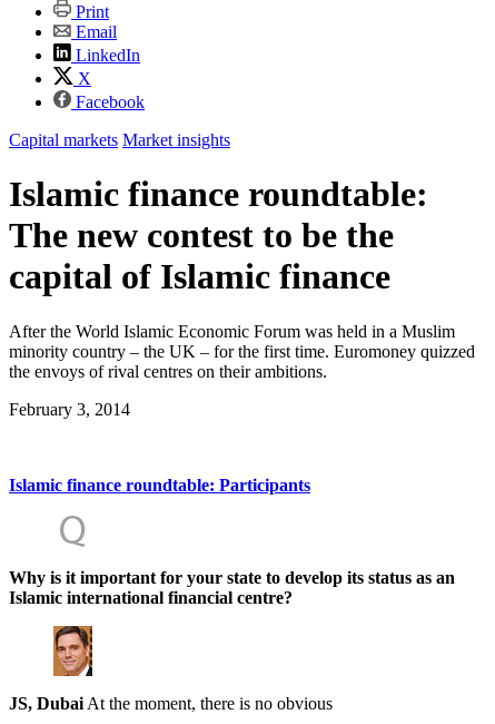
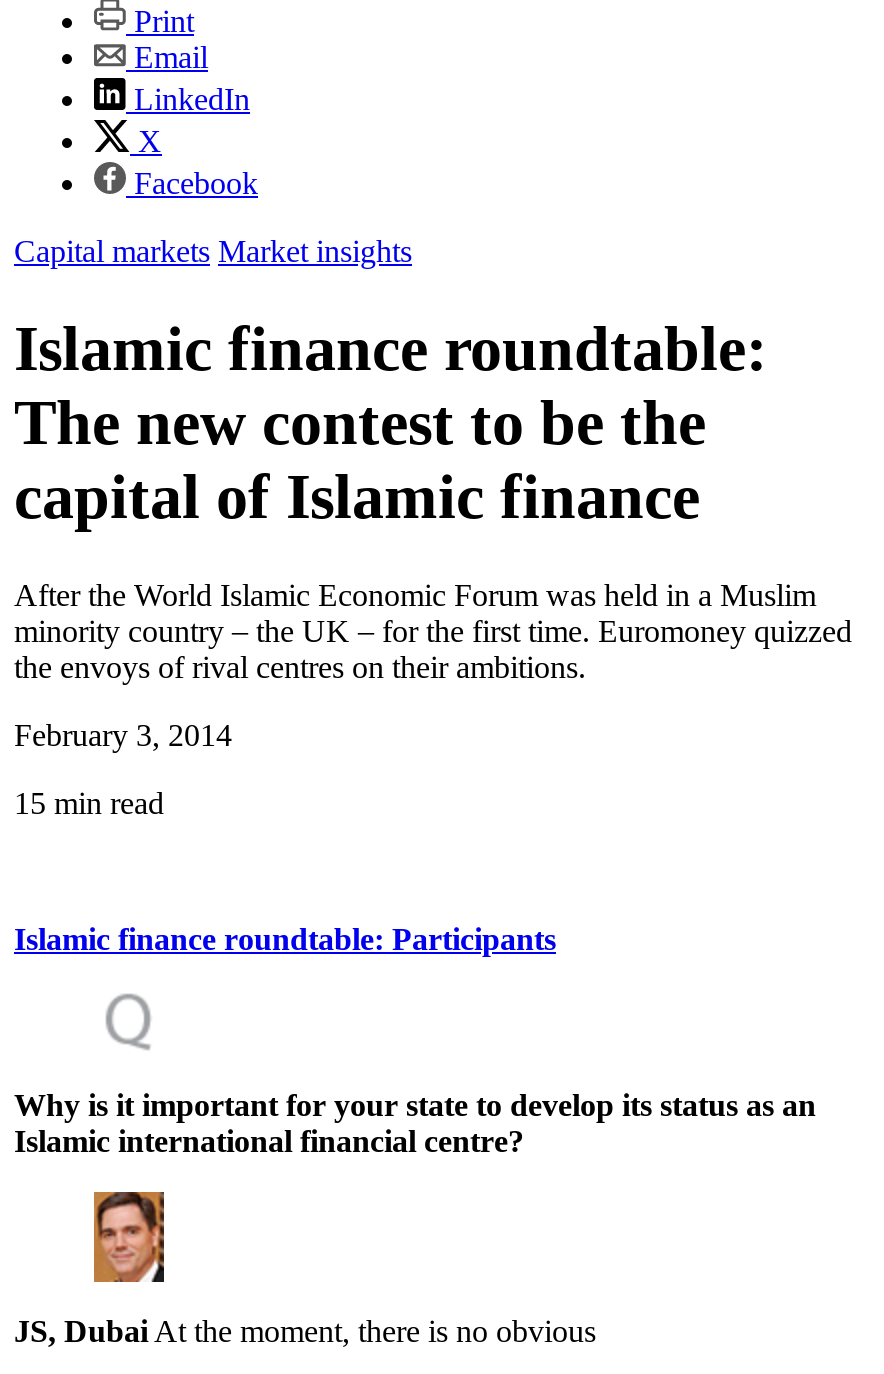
none -> [14,786,164,820] 15 min read

